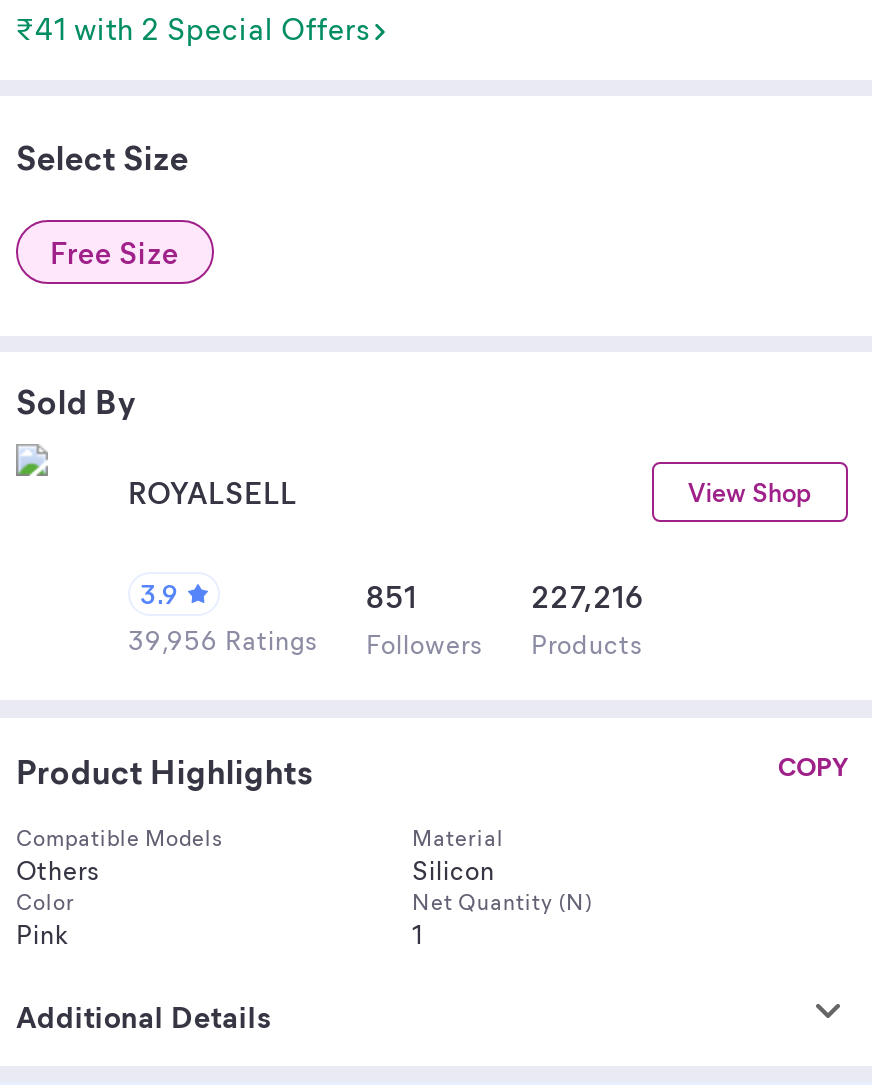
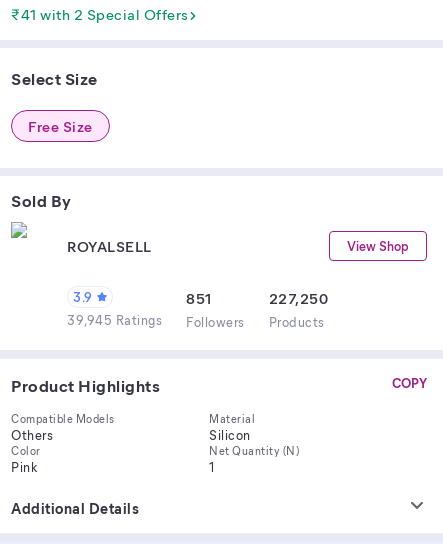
[531,576,644,616] 227,216 -> [268,288,328,308] 227,250
[128,622,643,660] 39,956 Ratings Followers Products -> [67,311,324,330] 39,945 Ratings Followers Products

